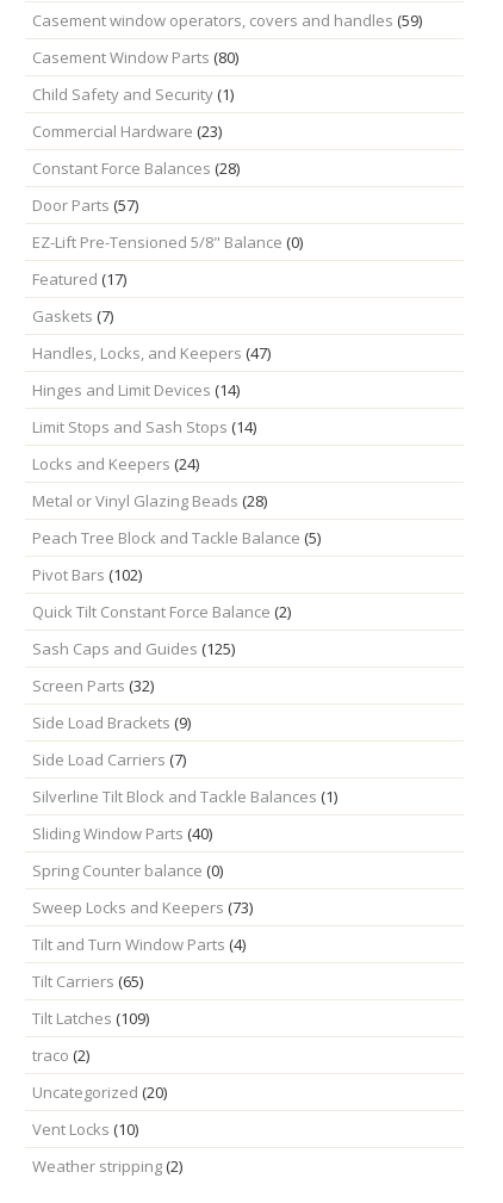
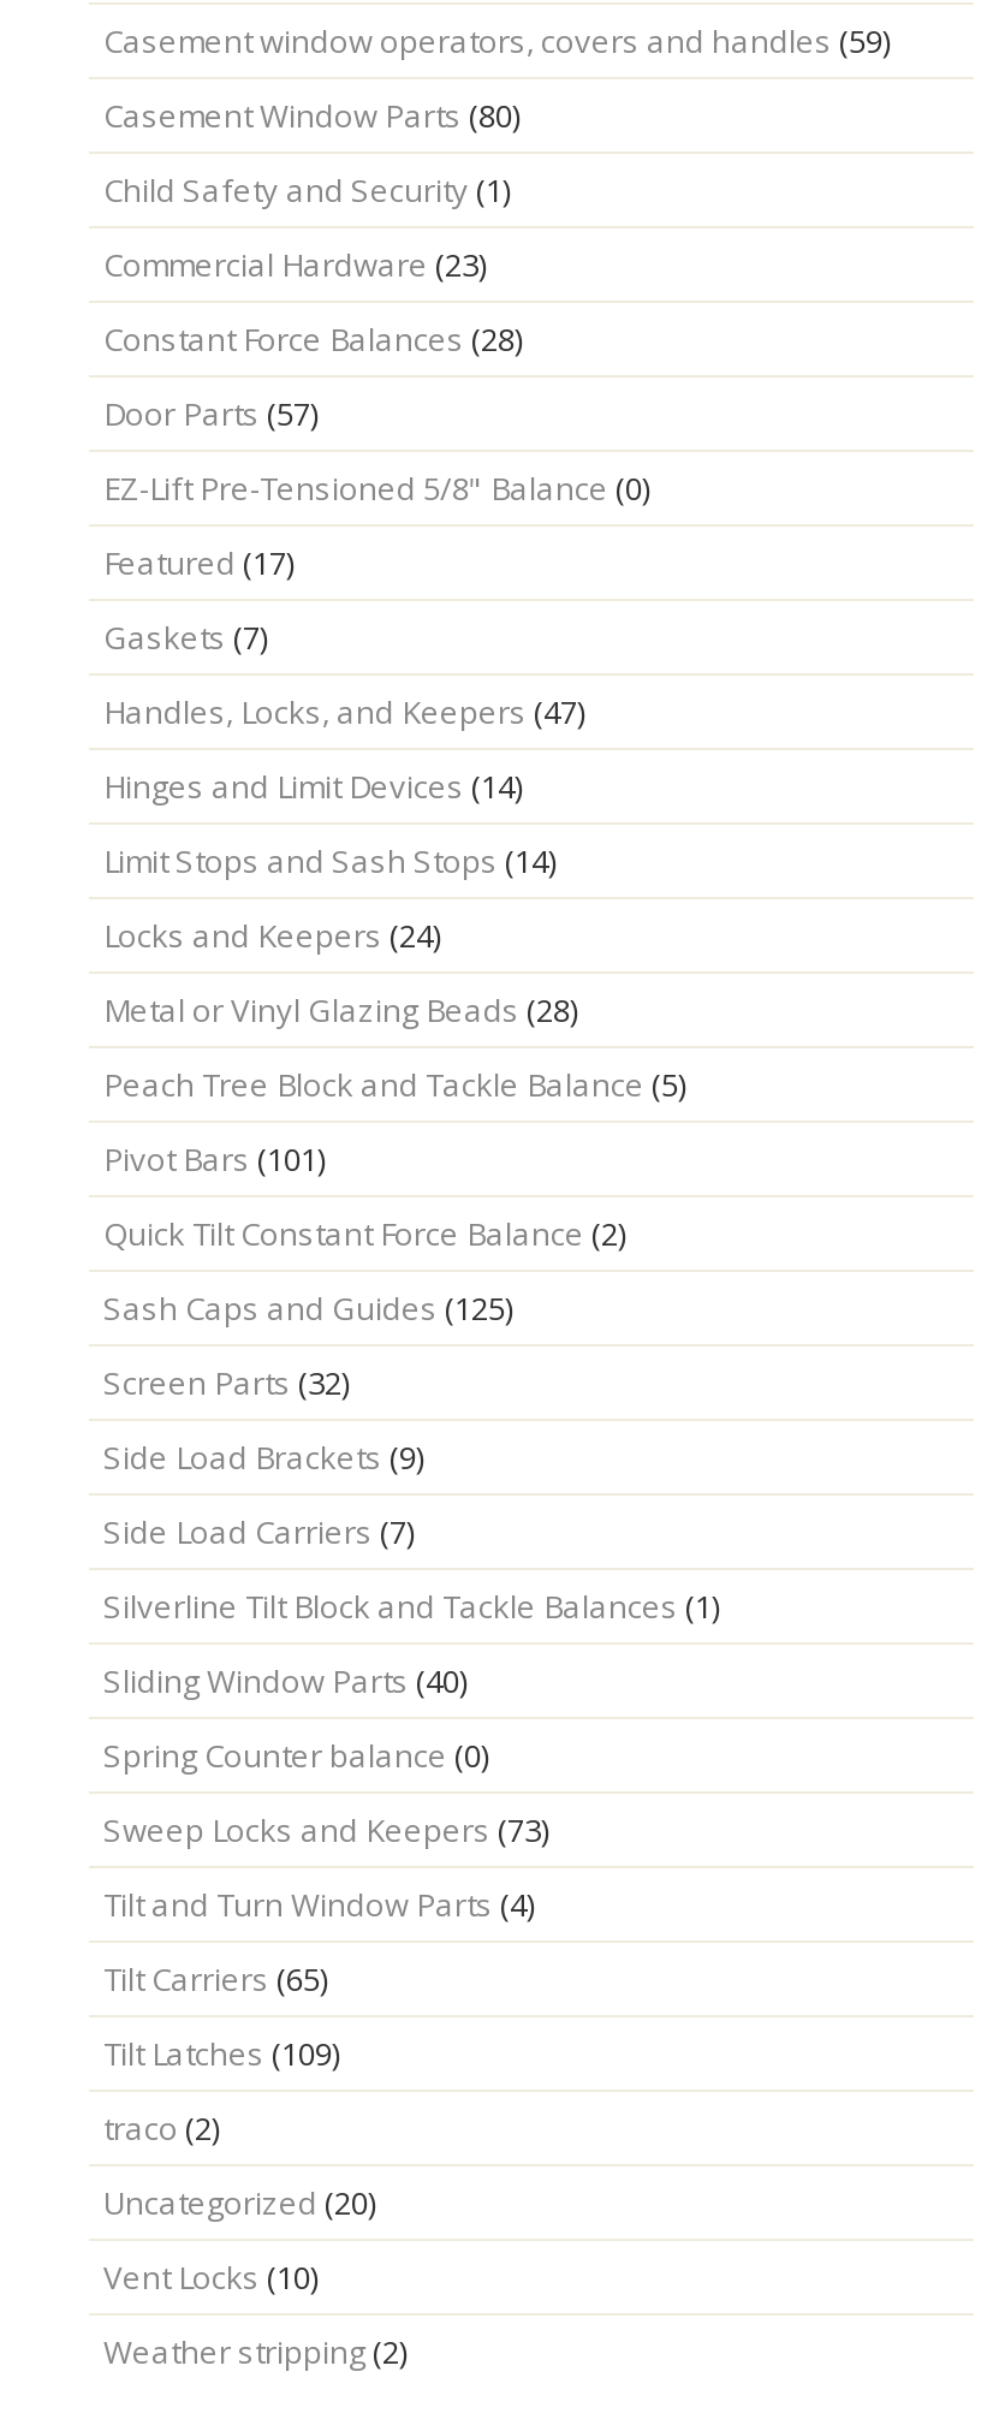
[32,564,142,586] Pivot Bars (102) -> [103,1138,325,1181] Pivot Bars (101)

